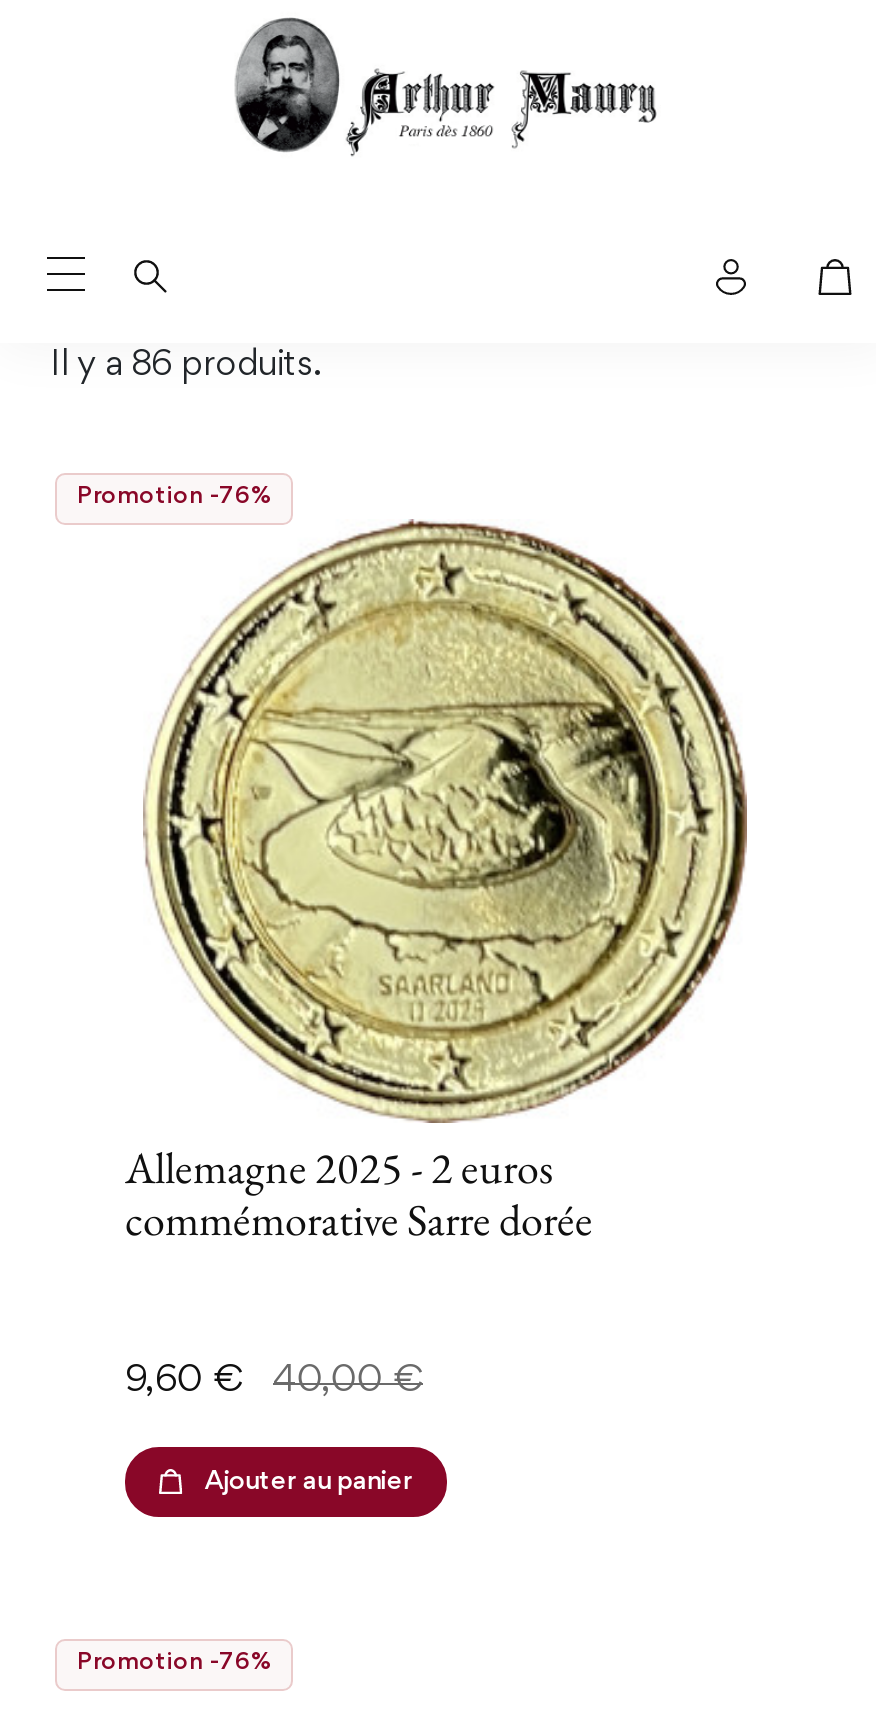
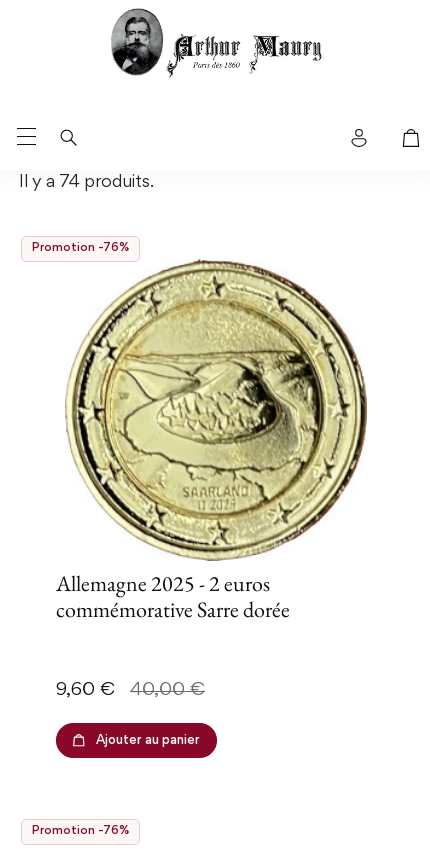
[51,351,321,383] Il y a 86 produits. -> [19,175,154,191] Il y a 74 produits.

